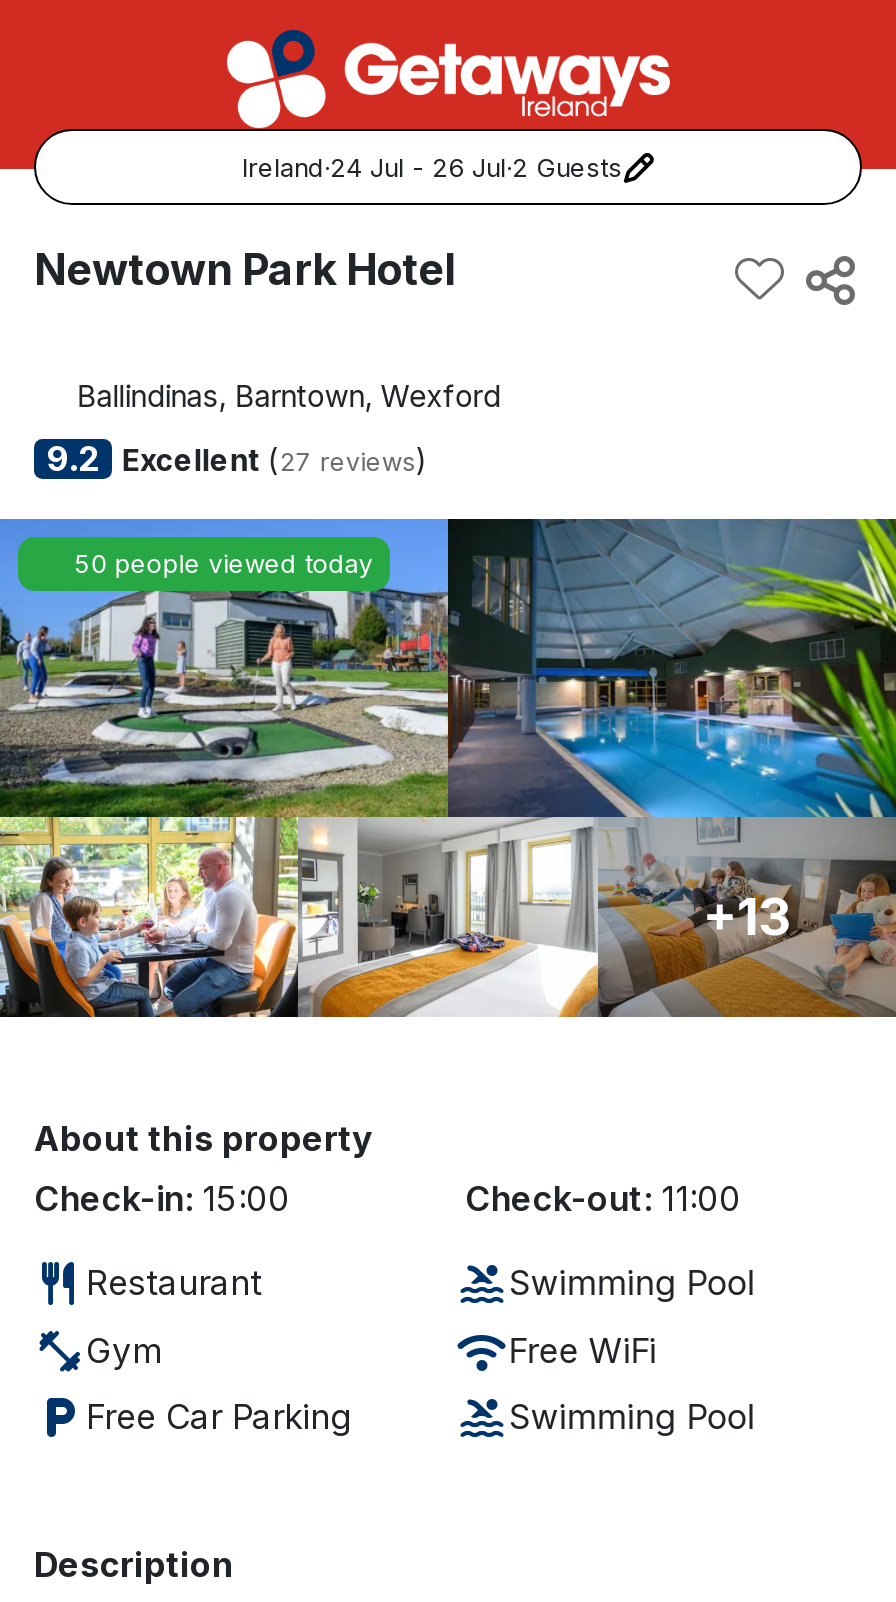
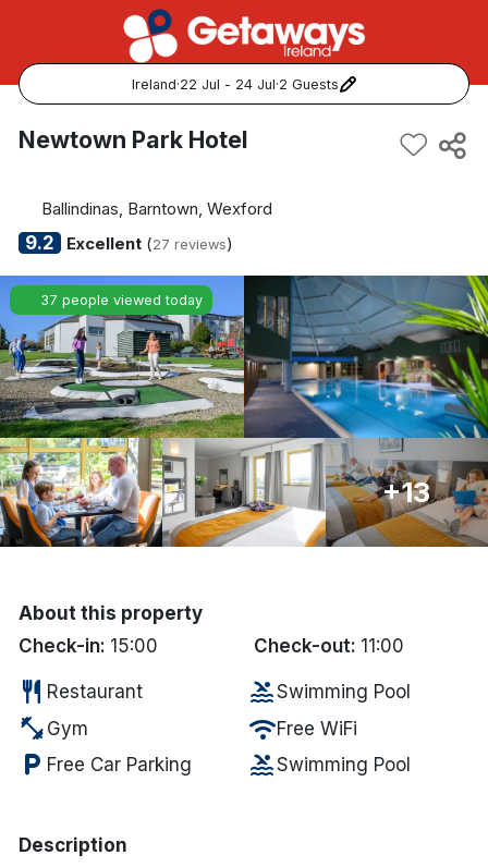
[242,152,622,182] Ireland·24 Jul - 26 Jul·2 Guests -> [132,76,339,92] Ireland·22 Jul - 24 Jul·2 Guests
[74,549,372,579] 50 people viewed today -> [41,292,203,308] 37 people viewed today

